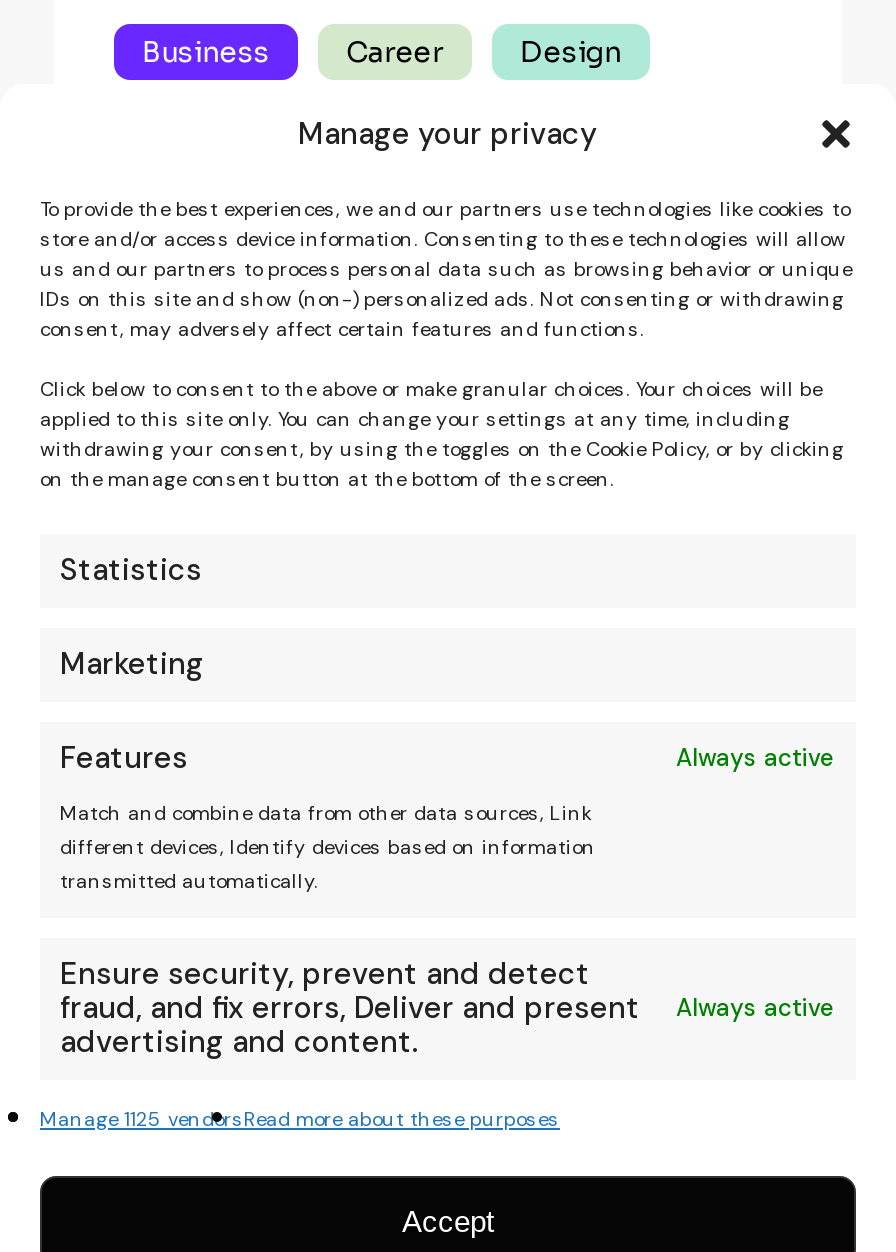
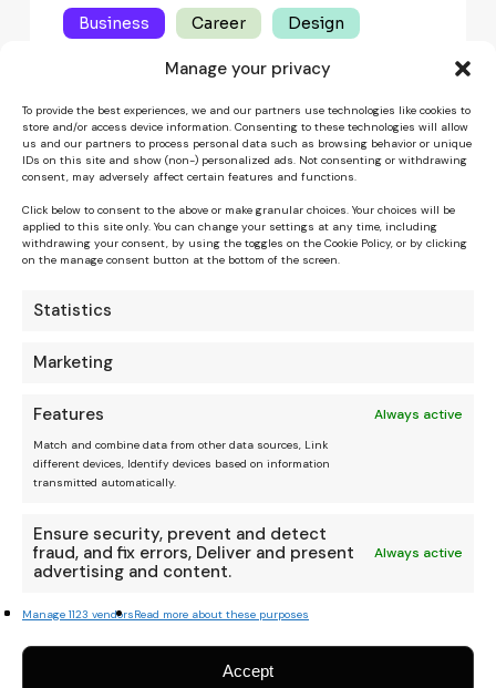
[40,1106,560,1132] Manage 1125 vendorsRead more about these purposes -> [22,607,309,622] Manage 1123 vendorsRead more about these purposes

